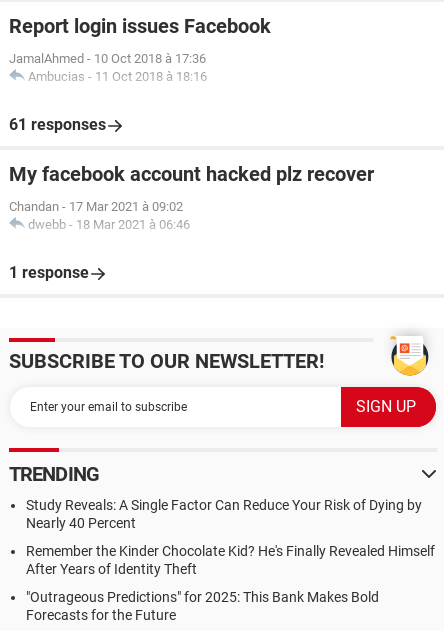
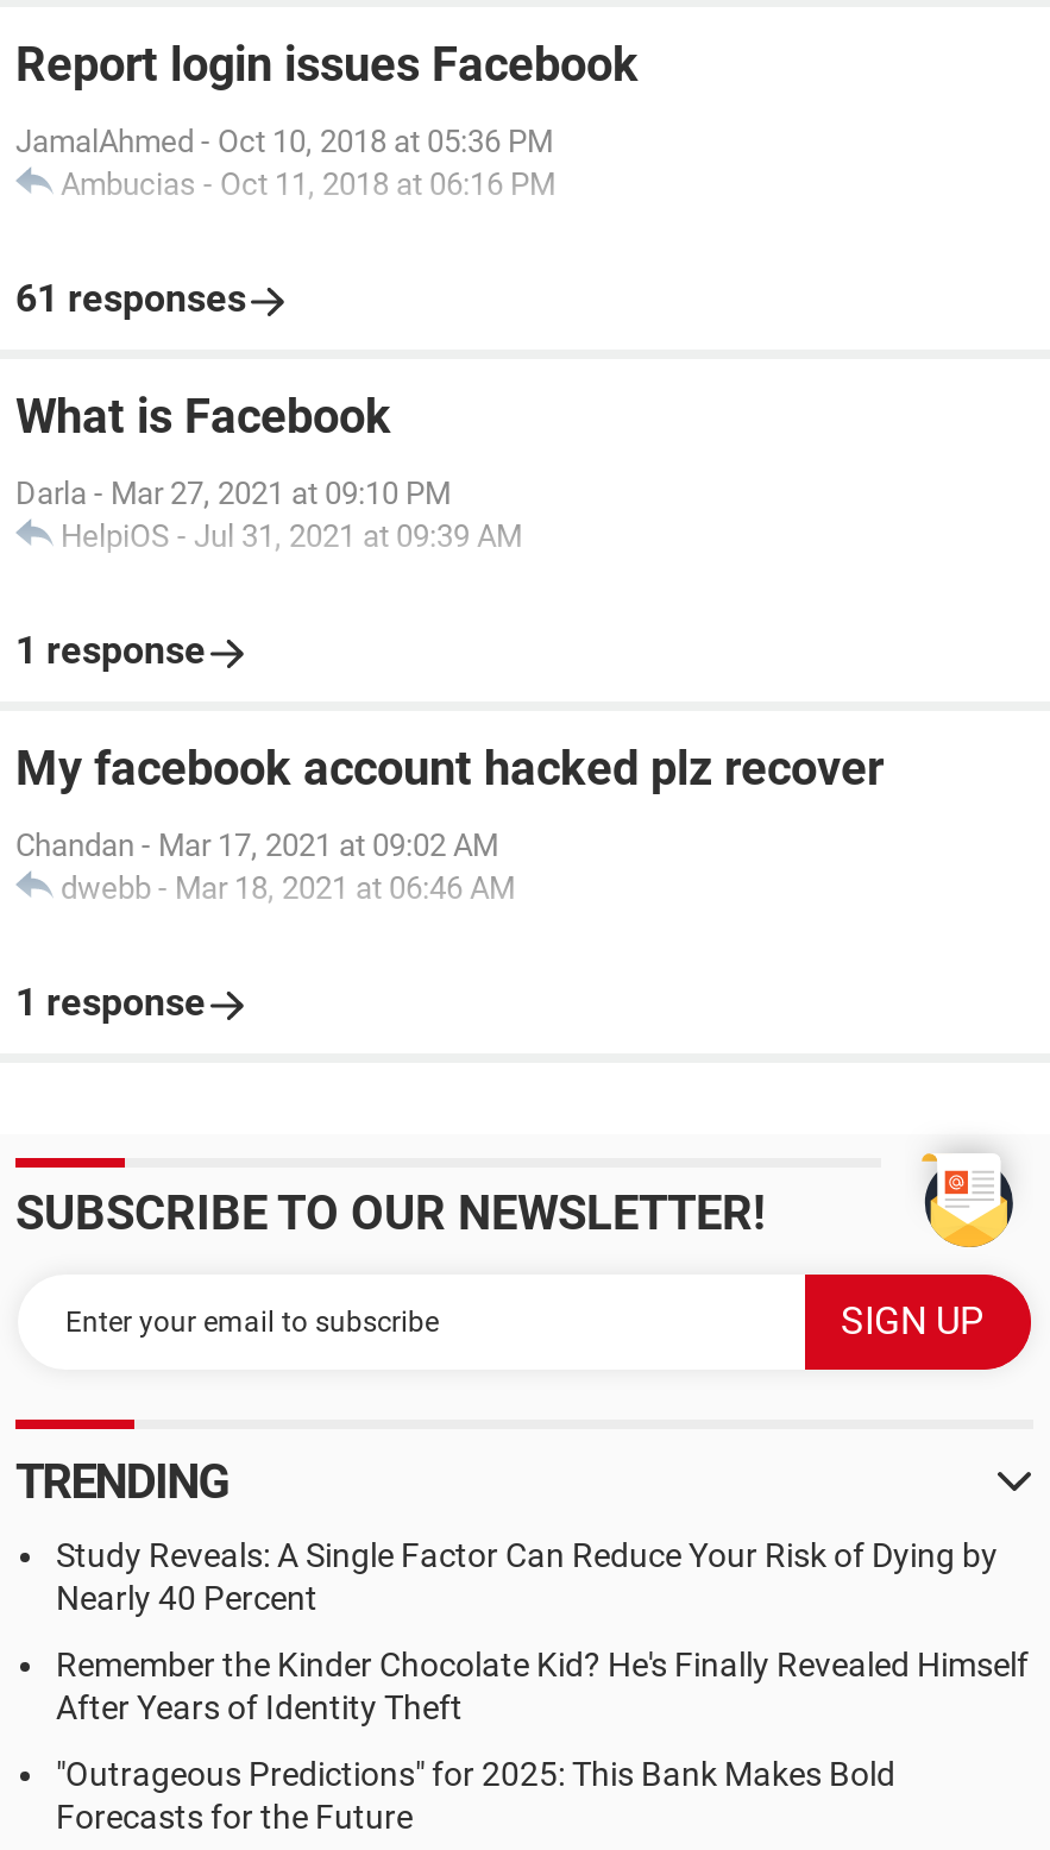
[9,51,207,84] JamalAhmed - 10 Oct 2018 à 17:36 | Ambucias - 11 Oct 2018 à 18:16 -> [15,124,555,202] JamalAhmed - Oct 10, 2018 at 05:36 PM | Ambucias - Oct 11, 2018 at 06:16 PM
none -> [15,388,522,673] What is Facebook | Darla - Mar 27, 2021 at 09:10 PM | HelpiOS - Jul 31, 2021 at 09:39 AM | 1 response
[9,199,190,232] Chandan - 17 Mar 2021 à 09:02 | dwebb - 18 Mar 2021 à 06:46 -> [15,828,515,906] Chandan - Mar 17, 2021 at 09:02 AM | dwebb - Mar 18, 2021 at 06:46 AM

